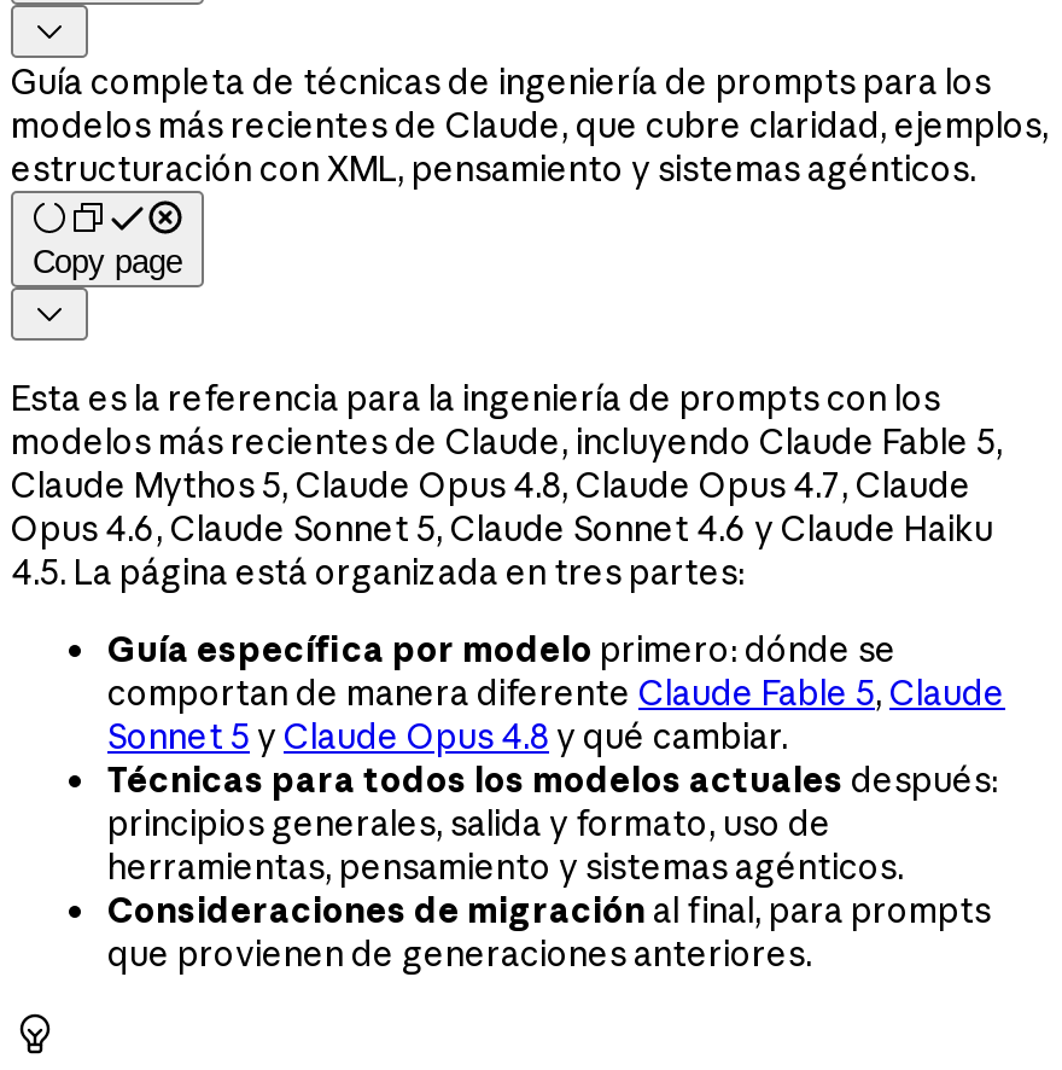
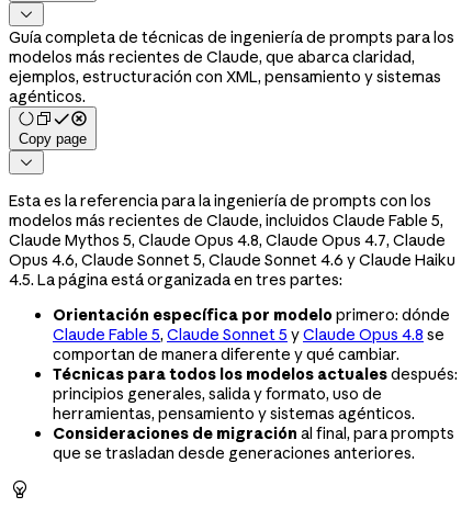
[11,103,1049,190] modelos más recientes de Claude, que cubre claridad, ejemplos, | estructuración con XML, pensamiento y sistemas agénticos. -> [9,47,441,106] modelos más recientes de Claude, que abarca claridad, | ejemplos, estructuración con XML, pensamiento y sistemas | agénticos.
[11,420,1003,463] modelos más recientes de Claude, incluyendo Claude Fable 5, -> [9,210,443,230] modelos más recientes de Claude, incluidos Claude Fable 5,
[107,628,1005,758] Guía específica por modelo primero: dónde se | comportan de manera diferente Claude Fable 5, Claude | Sonnet 5 y Claude Opus 4.8 y qué cambiar. -> [53,305,450,364] Orientación específica por modelo primero: dónde | Claude Fable 5, Claude Sonnet 5 y Claude Opus 4.8 se | comportan de manera diferente y qué cambiar.
[107,932,812,975] que provienen de generaciones anteriores. -> [53,443,415,463] que se trasladan desde generaciones anteriores.

